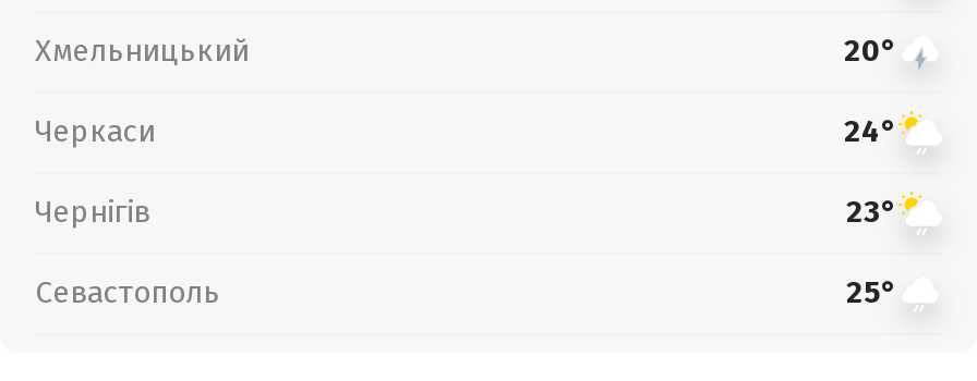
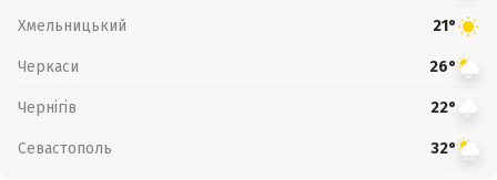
[844,33,898,70] 20° -> [433,17,457,35] 21°
[844,113,898,150] 24° -> [429,57,457,76] 26°
[846,194,898,231] 23° -> [430,98,457,117] 22°
[846,274,898,311] 25° -> [430,139,457,158] 32°

